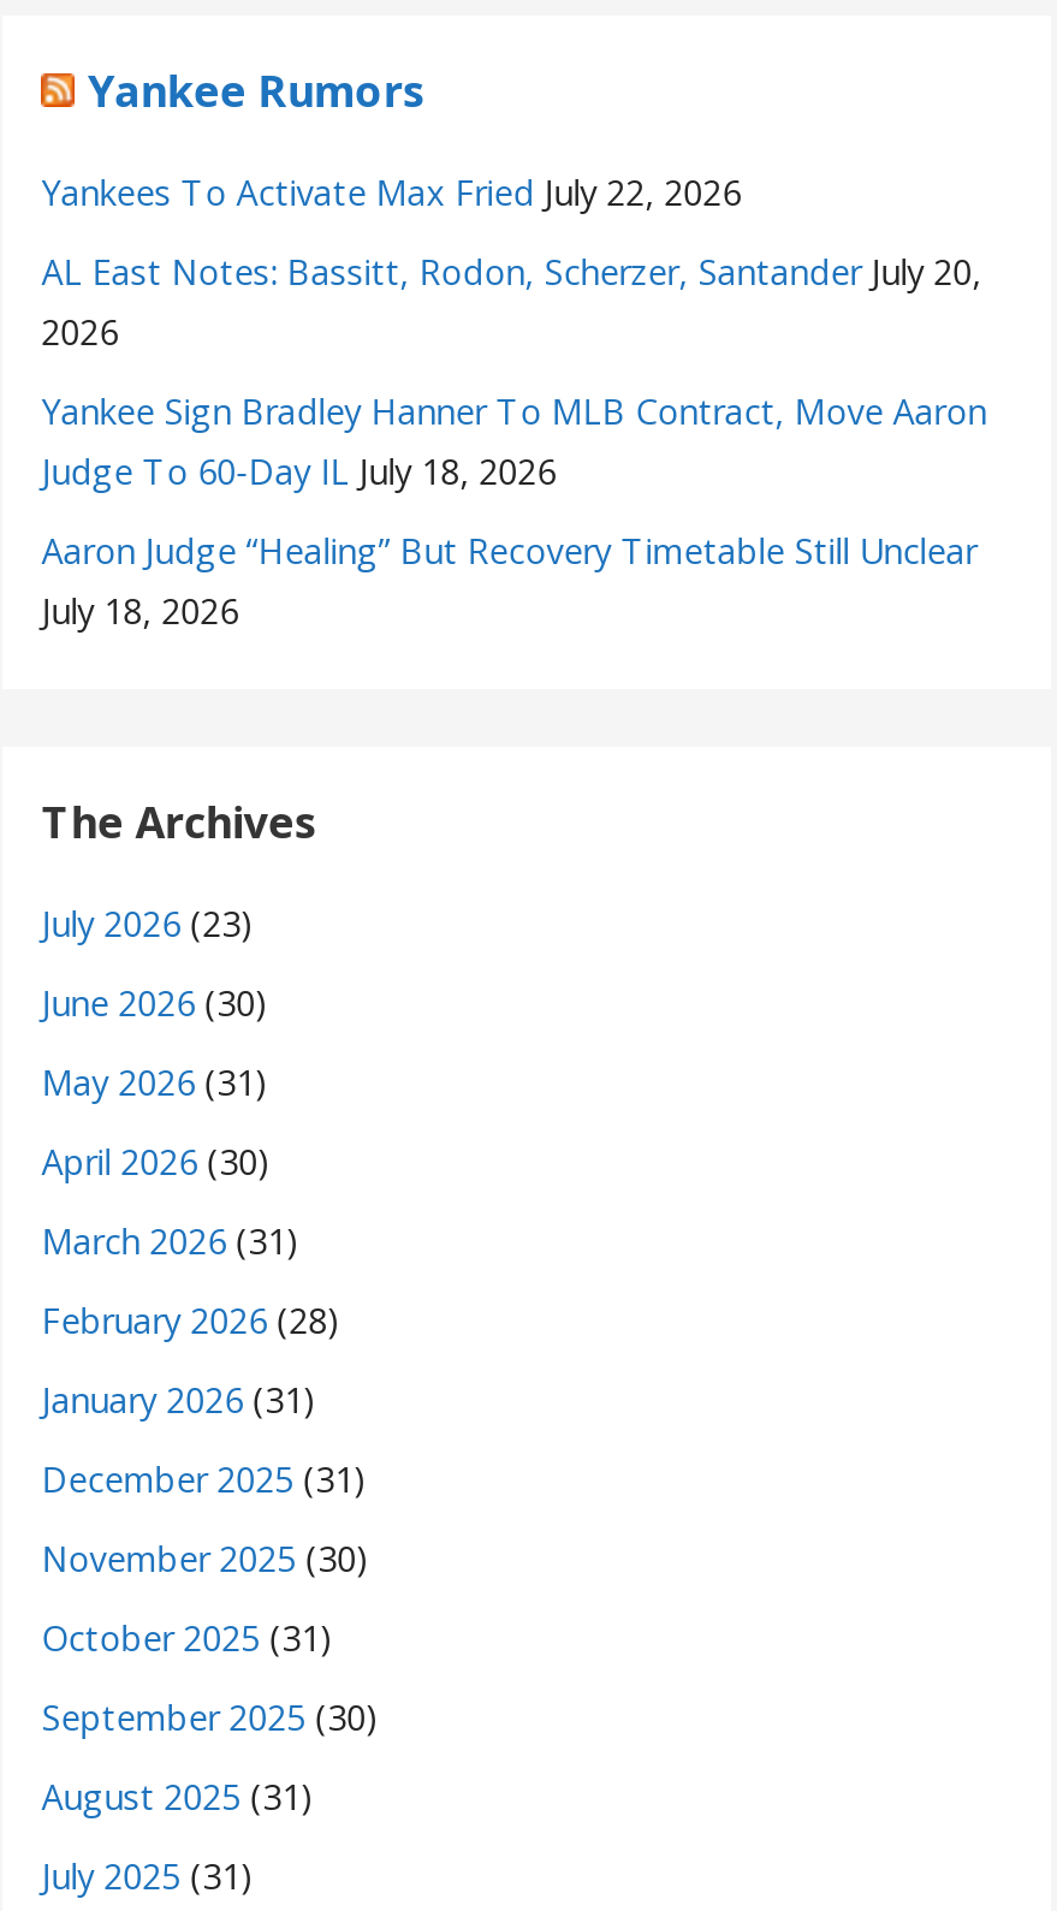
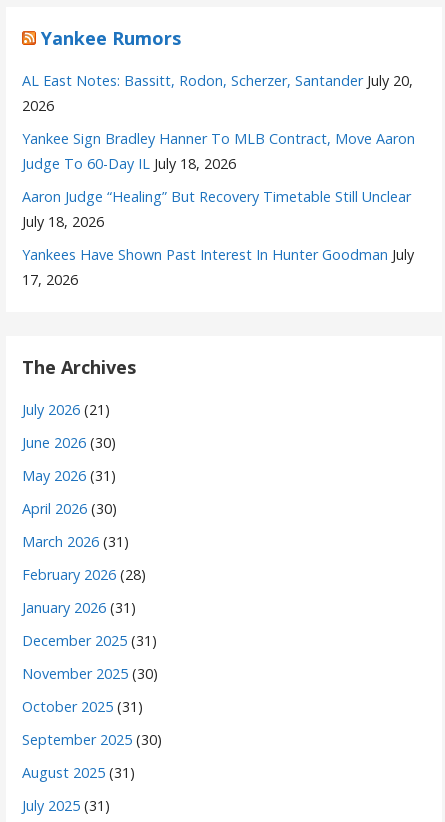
[41,170,741,215] Yankees To Activate Max Fried July 22, 2026 -> none
moved [41,249,987,634] -> [22,71,415,231]: AL East Notes: Bassitt, Rodon, Scherzer, Santander July 20, | 2026 | Yankee Sign Bradley Hanner To MLB Contract, Move Aaron | Judge To 60-Day IL July 18, 2026 | Aaron Judge “Healing” But Recovery Timetable Still Unclear | July 18, 2026
none -> [22,245,414,289] Yankees Have Shown Past Interest In Hunter Goodman July | 17, 2026
[41,901,253,946] July 2026 (23) -> [22,400,110,419] July 2026 (21)

